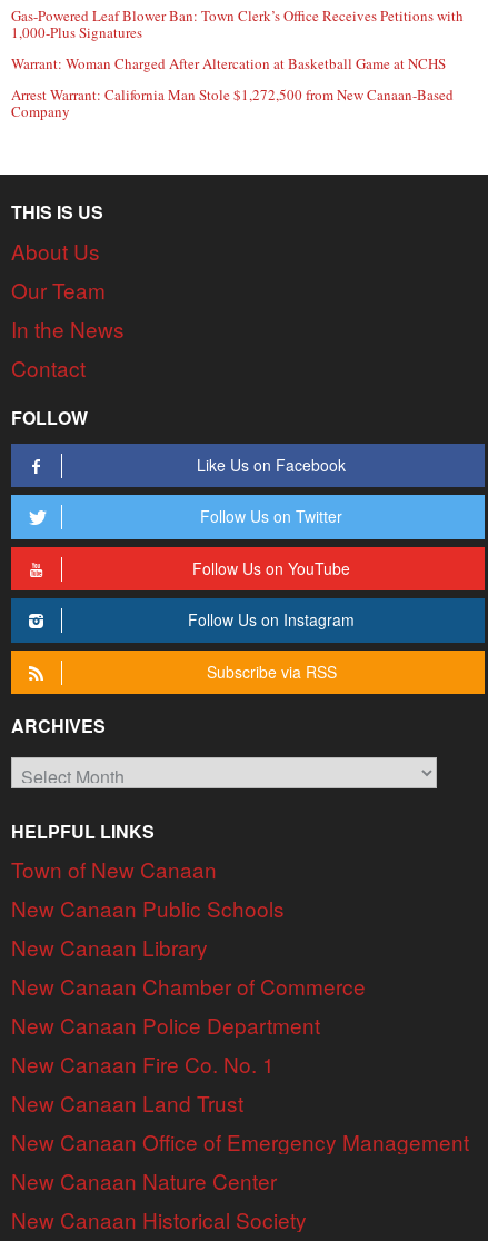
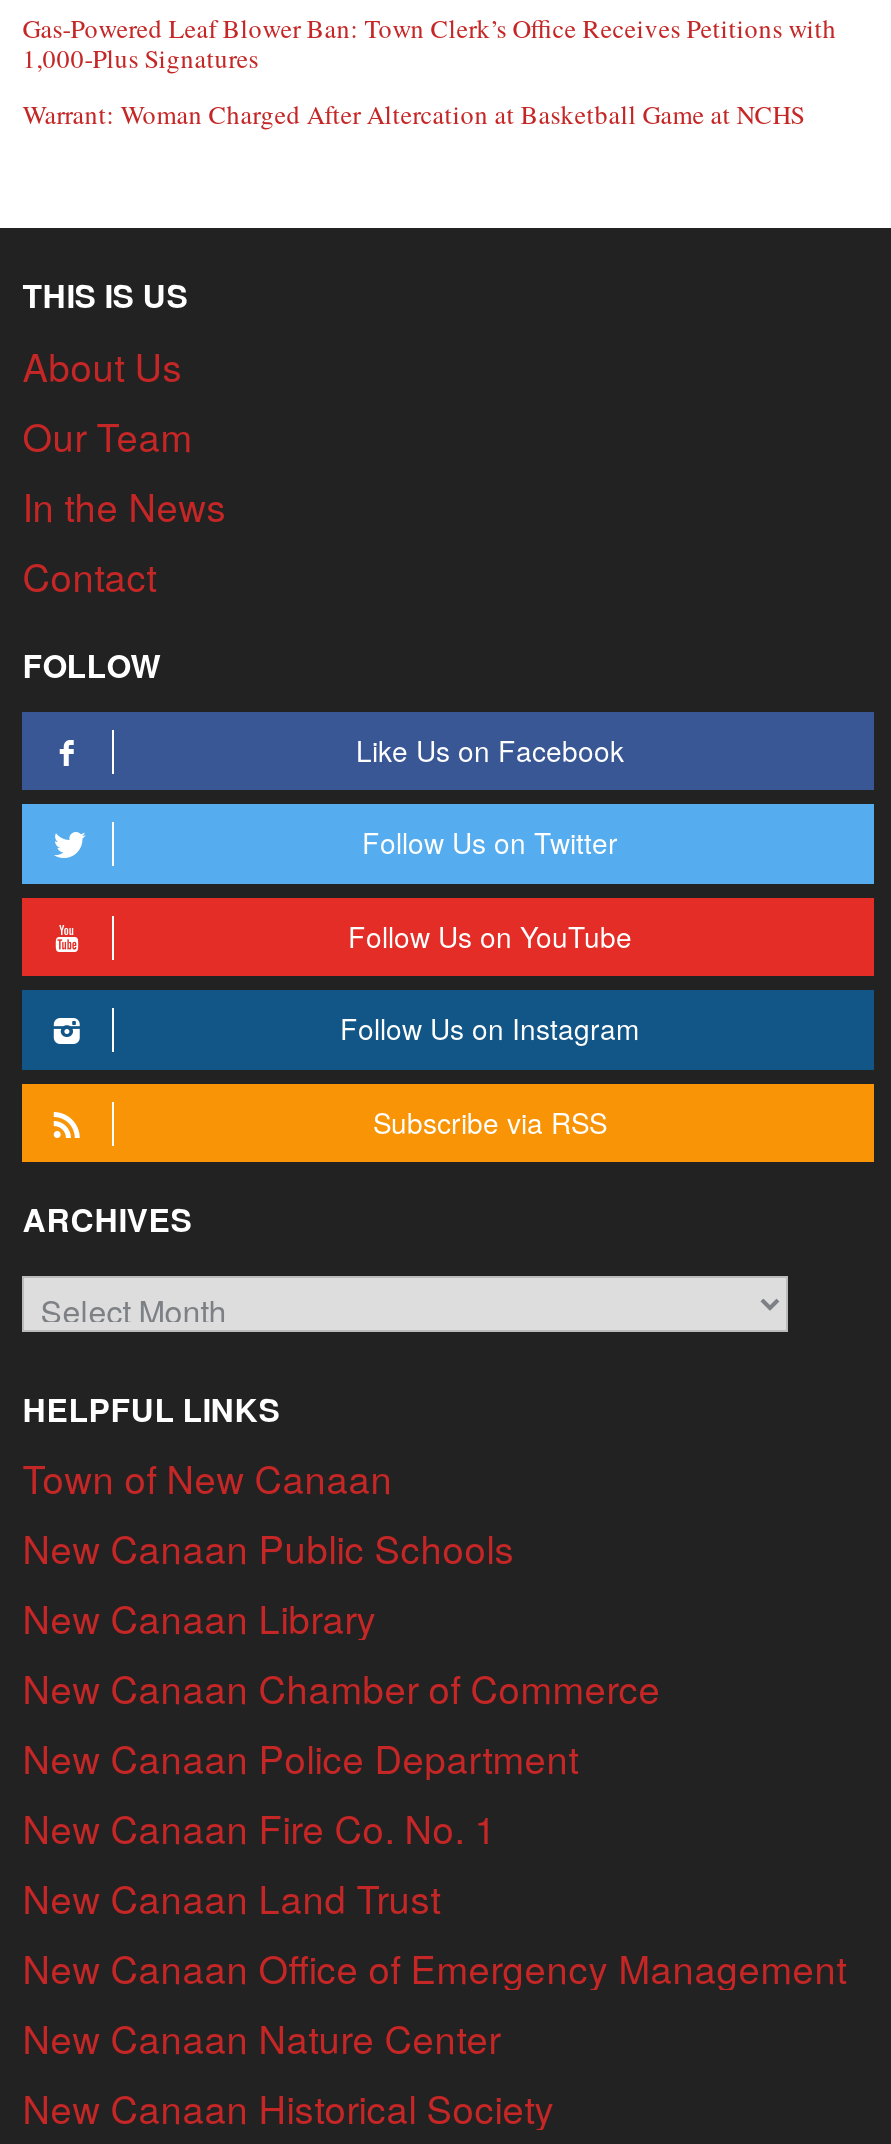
[11,85,454,121] Arrest Warrant: California Man Stole $1,272,500 from New Canaan-Based | Company -> none

